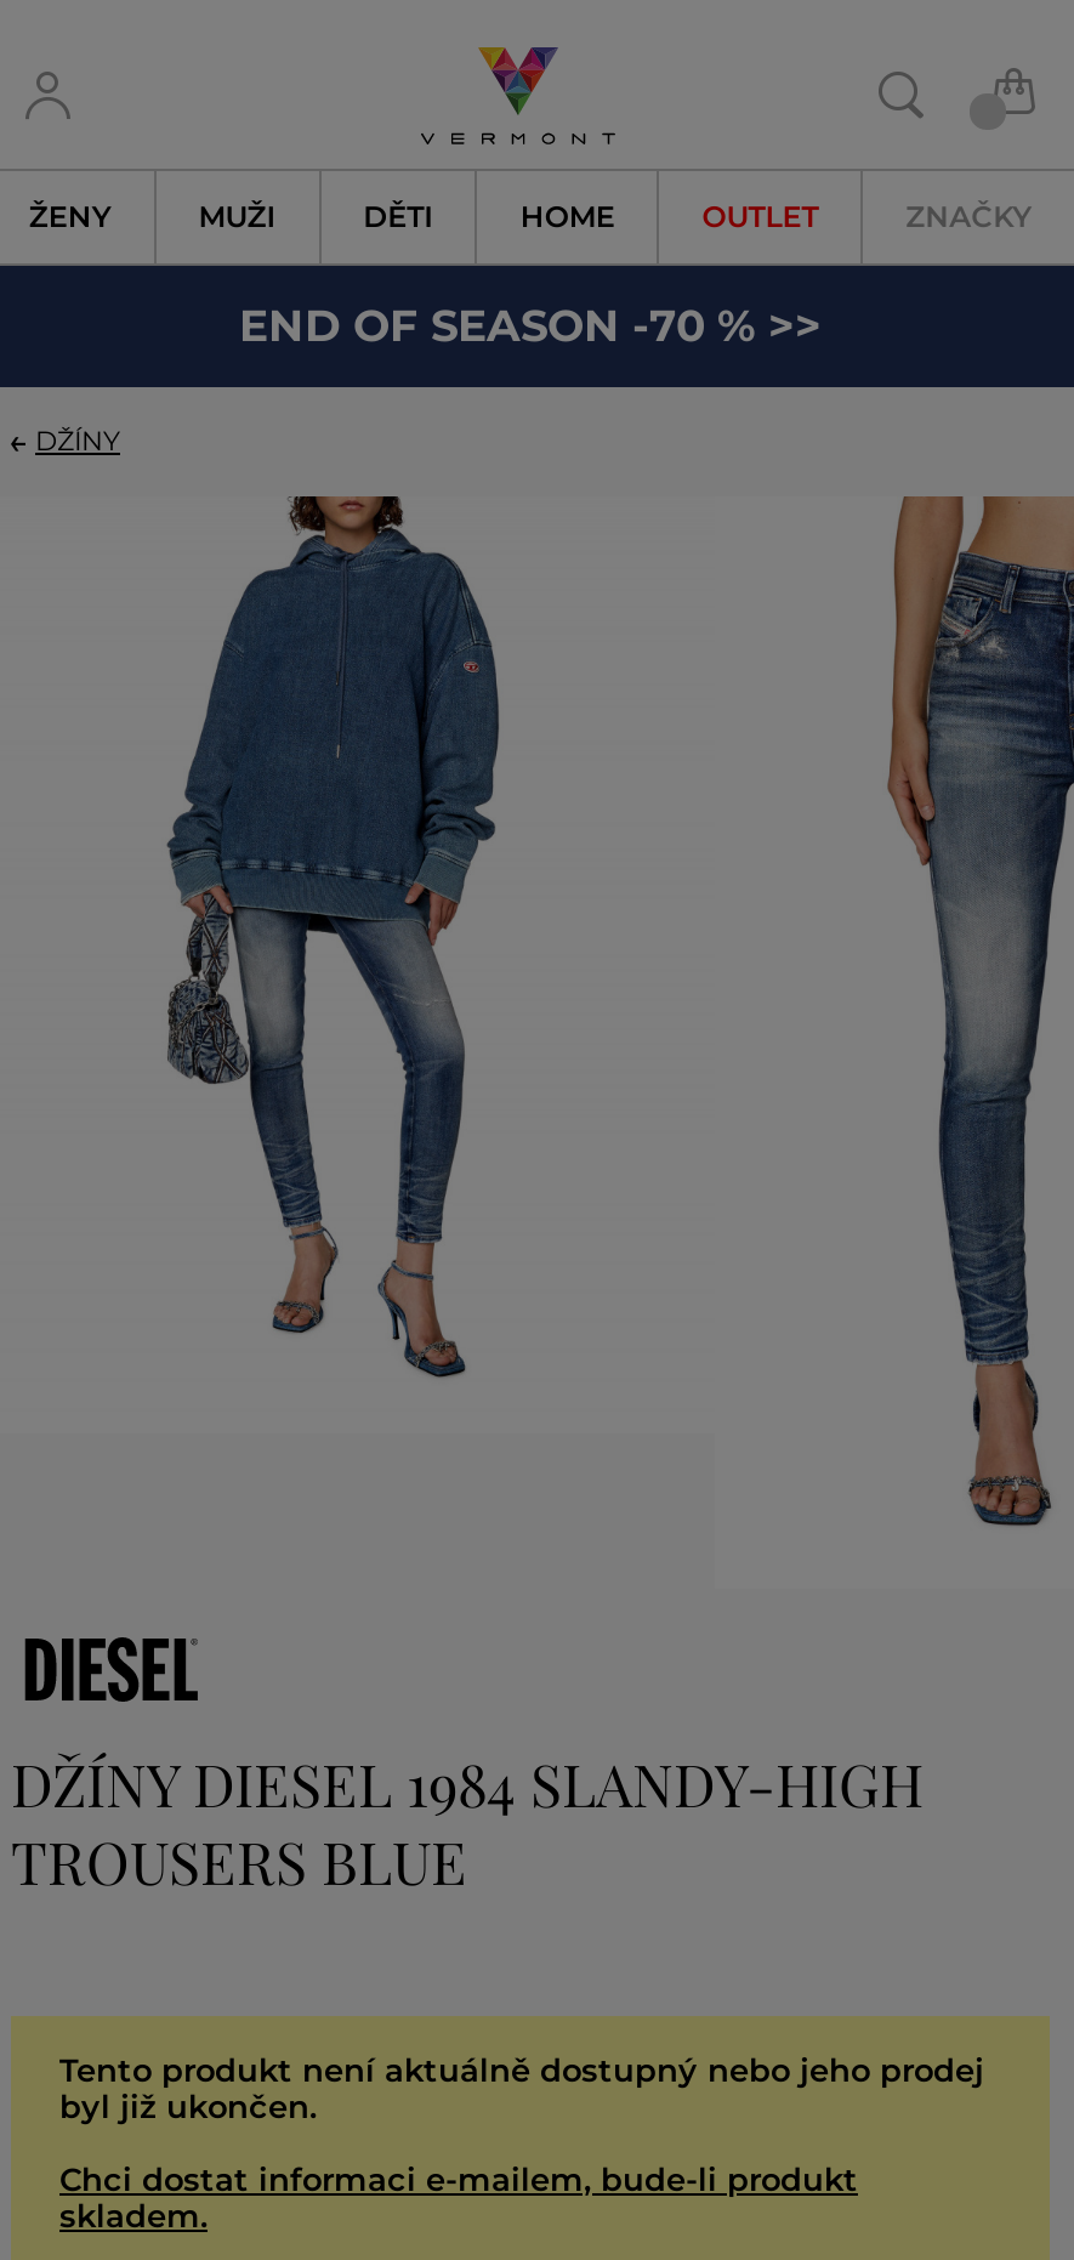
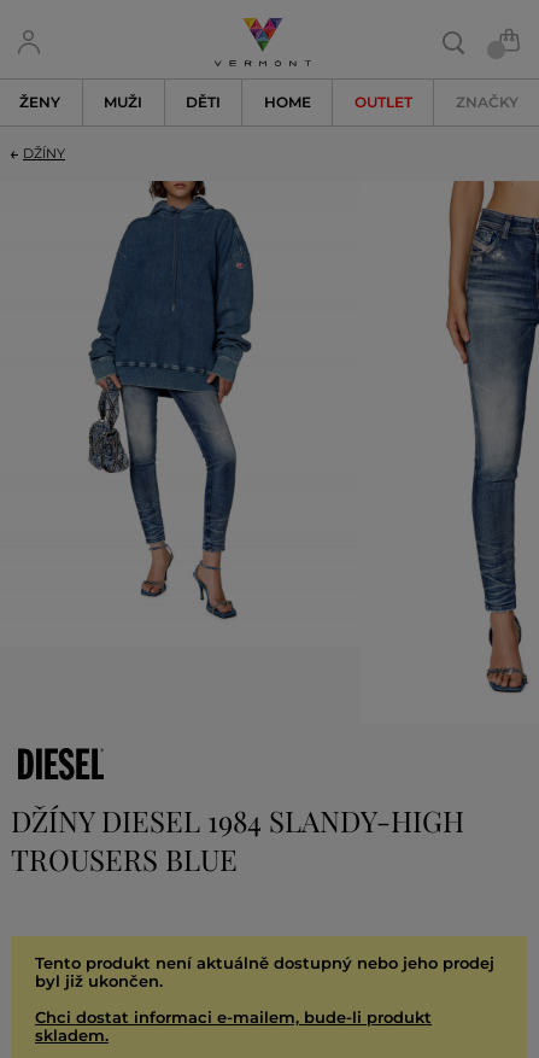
[239,300,822,353] END OF SEASON -70 % >> -> none

